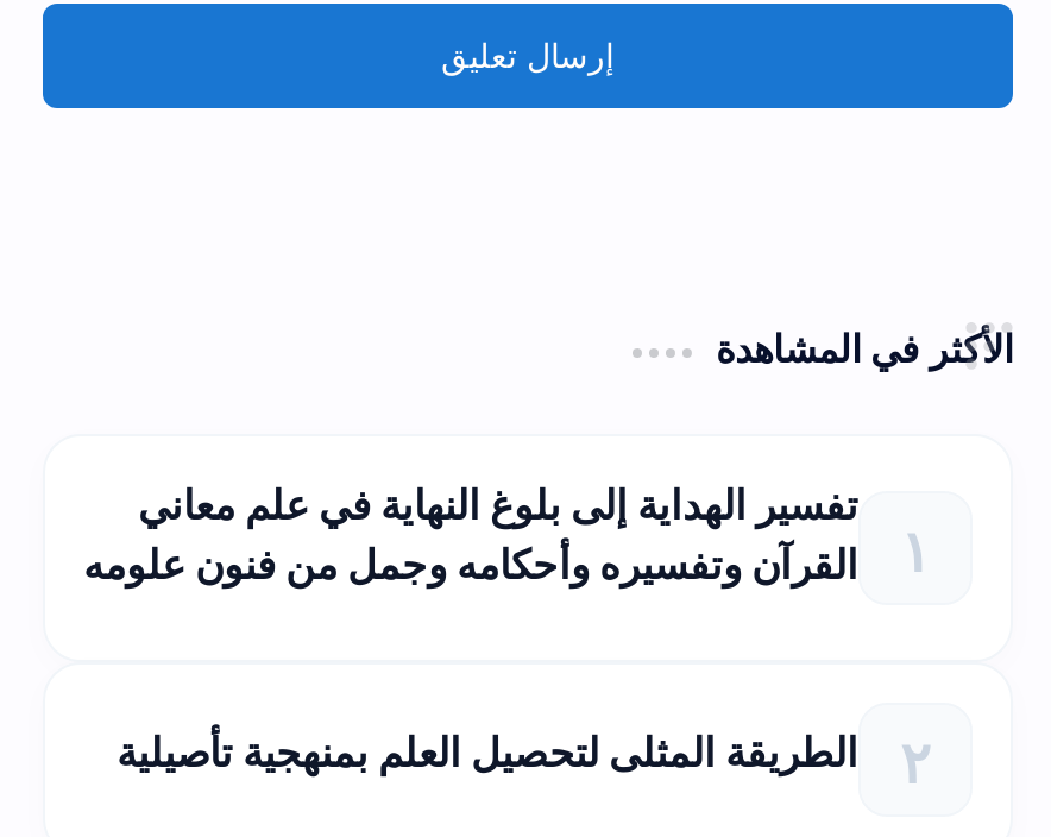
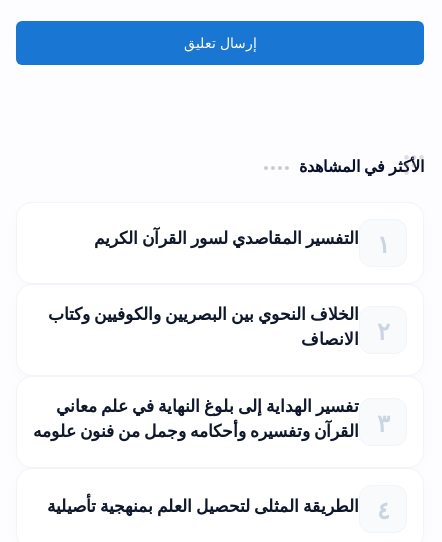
none -> [48,226,359,350] التفسير المقاصدي لسور القرآن الكريم | الخلاف النحوي بين البصريين والكوفيين وكتاب | الانصاف

